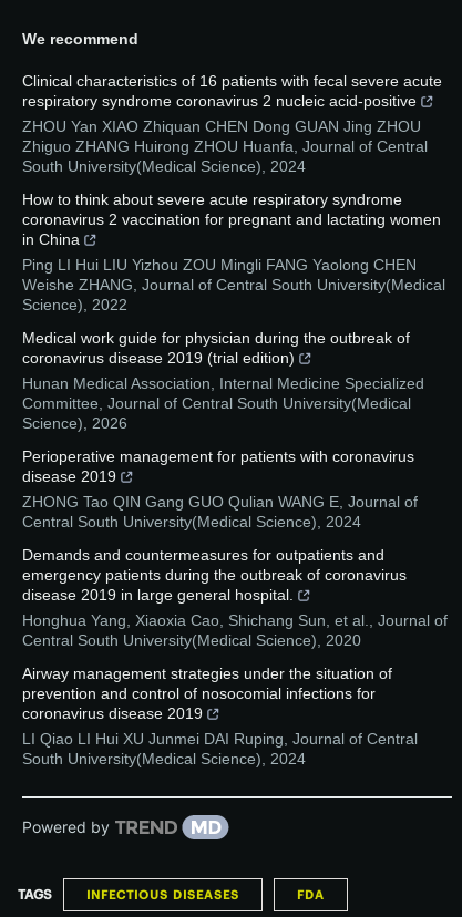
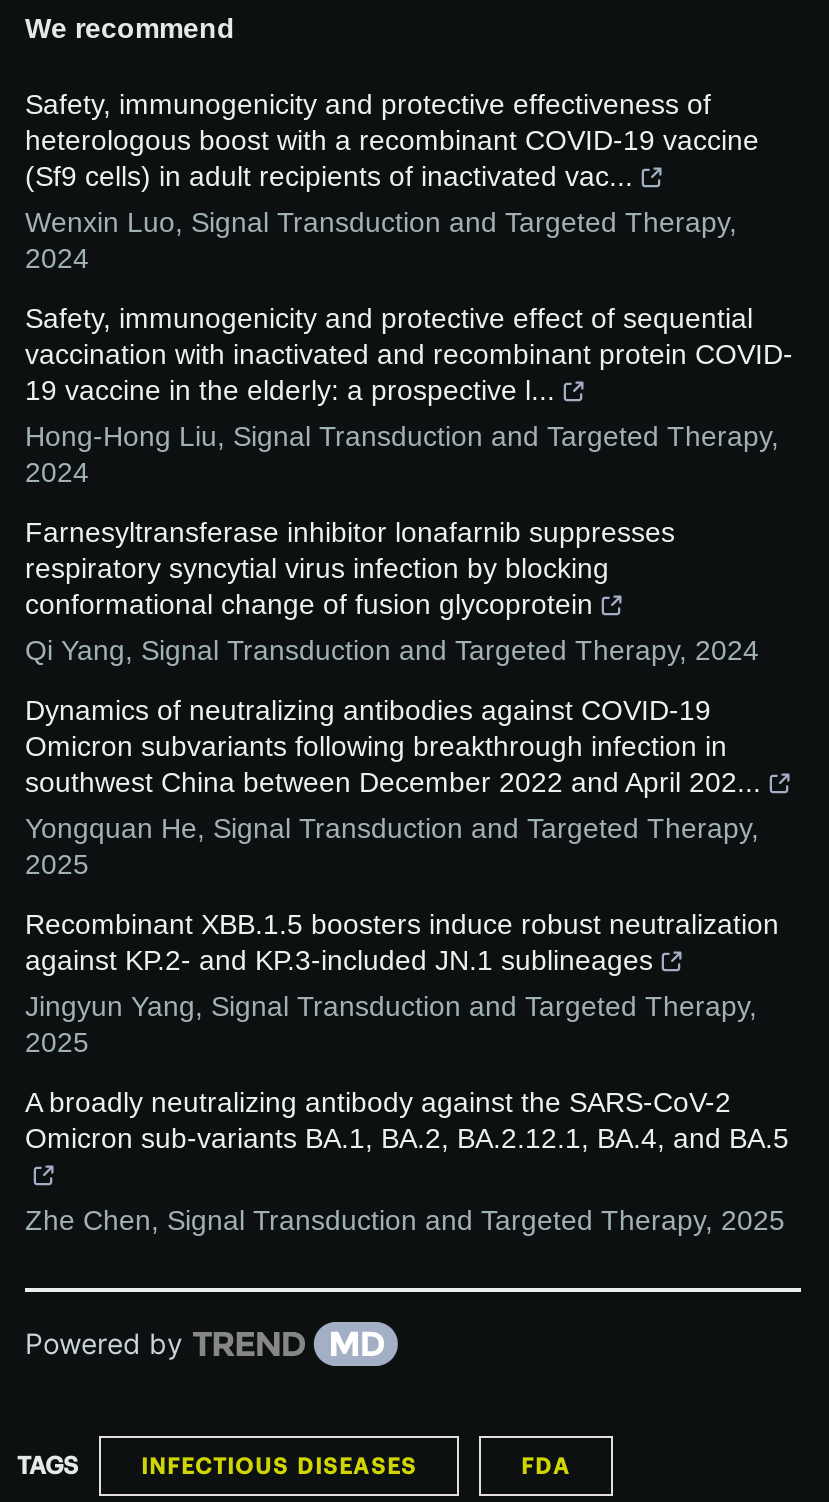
[22,72,448,767] Clinical characteristics of 16 patients with fecal severe acute | respiratory syndrome coronavirus 2 nucleic acid-positive | ZHOU Yan XIAO Zhiquan CHEN Dong GUAN Jing ZHOU | Zhiguo ZHANG Huirong ZHOU Huanfa, Journal of Central | South University(Medical Science), 2024 | How to think about severe acute respiratory syndrome | coronavirus 2 vaccination for pregnant and lactating women | in China | Ping LI Hui LIU Yizhou ZOU Mingli FANG Yaolong CHEN | Weishe ZHANG, Journal of Central South University(Medical | Science), 2022 | Medical work guide for physician during the outbreak of | coronavirus disease 2019 (trial edition) | Hunan Medical Association, Internal Medicine Specialized | Committee, Journal of Central South University(Medical | Science), 2026 | Perioperative management for patients with coronavirus | disease 2019 | ZHONG Tao QIN Gang GUO Qulian WANG E, Journal of | Central South University(Medical Science), 2024 | Demands and countermeasures for outpatients and | emergency patients during the outbreak of coronavirus | disease 2019 in large general hospital. | Honghua Yang, Xiaoxia Cao, Shichang Sun, et al., Journal of | Central South University(Medical Science), 2020 | Airway management strategies under the situation of | prevention and control of nosocomial infections for | coronavirus disease 2019 | LI Qiao LI Hui XU Junmei DAI Ruping, Journal of Central | South University(Medical Science), 2024 -> [25,88,793,1236] Safety, immunogenicity and protective effectiveness of | heterologous boost with a recombinant COVID-19 vaccine | (Sf9 cells) in adult recipients of inactivated vac... | Wenxin Luo, Signal Transduction and Targeted Therapy, | 2024 | Safety, immunogenicity and protective effect of sequential | vaccination with inactivated and recombinant protein COVID- | 19 vaccine in the elderly: a prospective l... | Hong-Hong Liu, Signal Transduction and Targeted Therapy, | 2024 | Farnesyltransferase inhibitor lonafarnib suppresses | respiratory syncytial virus infection by blocking | conformational change of fusion glycoprotein | Qi Yang, Signal Transduction and Targeted Therapy, 2024 | Dynamics of neutralizing antibodies against COVID-19 | Omicron subvariants following breakthrough infection in | southwest China between December 2022 and April 202... | Yongquan He, Signal Transduction and Targeted Therapy, | 2025 | Recombinant XBB.1.5 boosters induce robust neutralization | against KP.2- and KP.3-included JN.1 sublineages | Jingyun Yang, Signal Transduction and Targeted Therapy, | 2025 | A broadly neutralizing antibody against the SARS-CoV-2 | Omicron sub-variants BA.1, BA.2, BA.2.12.1, BA.4, and BA.5 | Zhe Chen, Signal Transduction and Targeted Therapy, 2025

